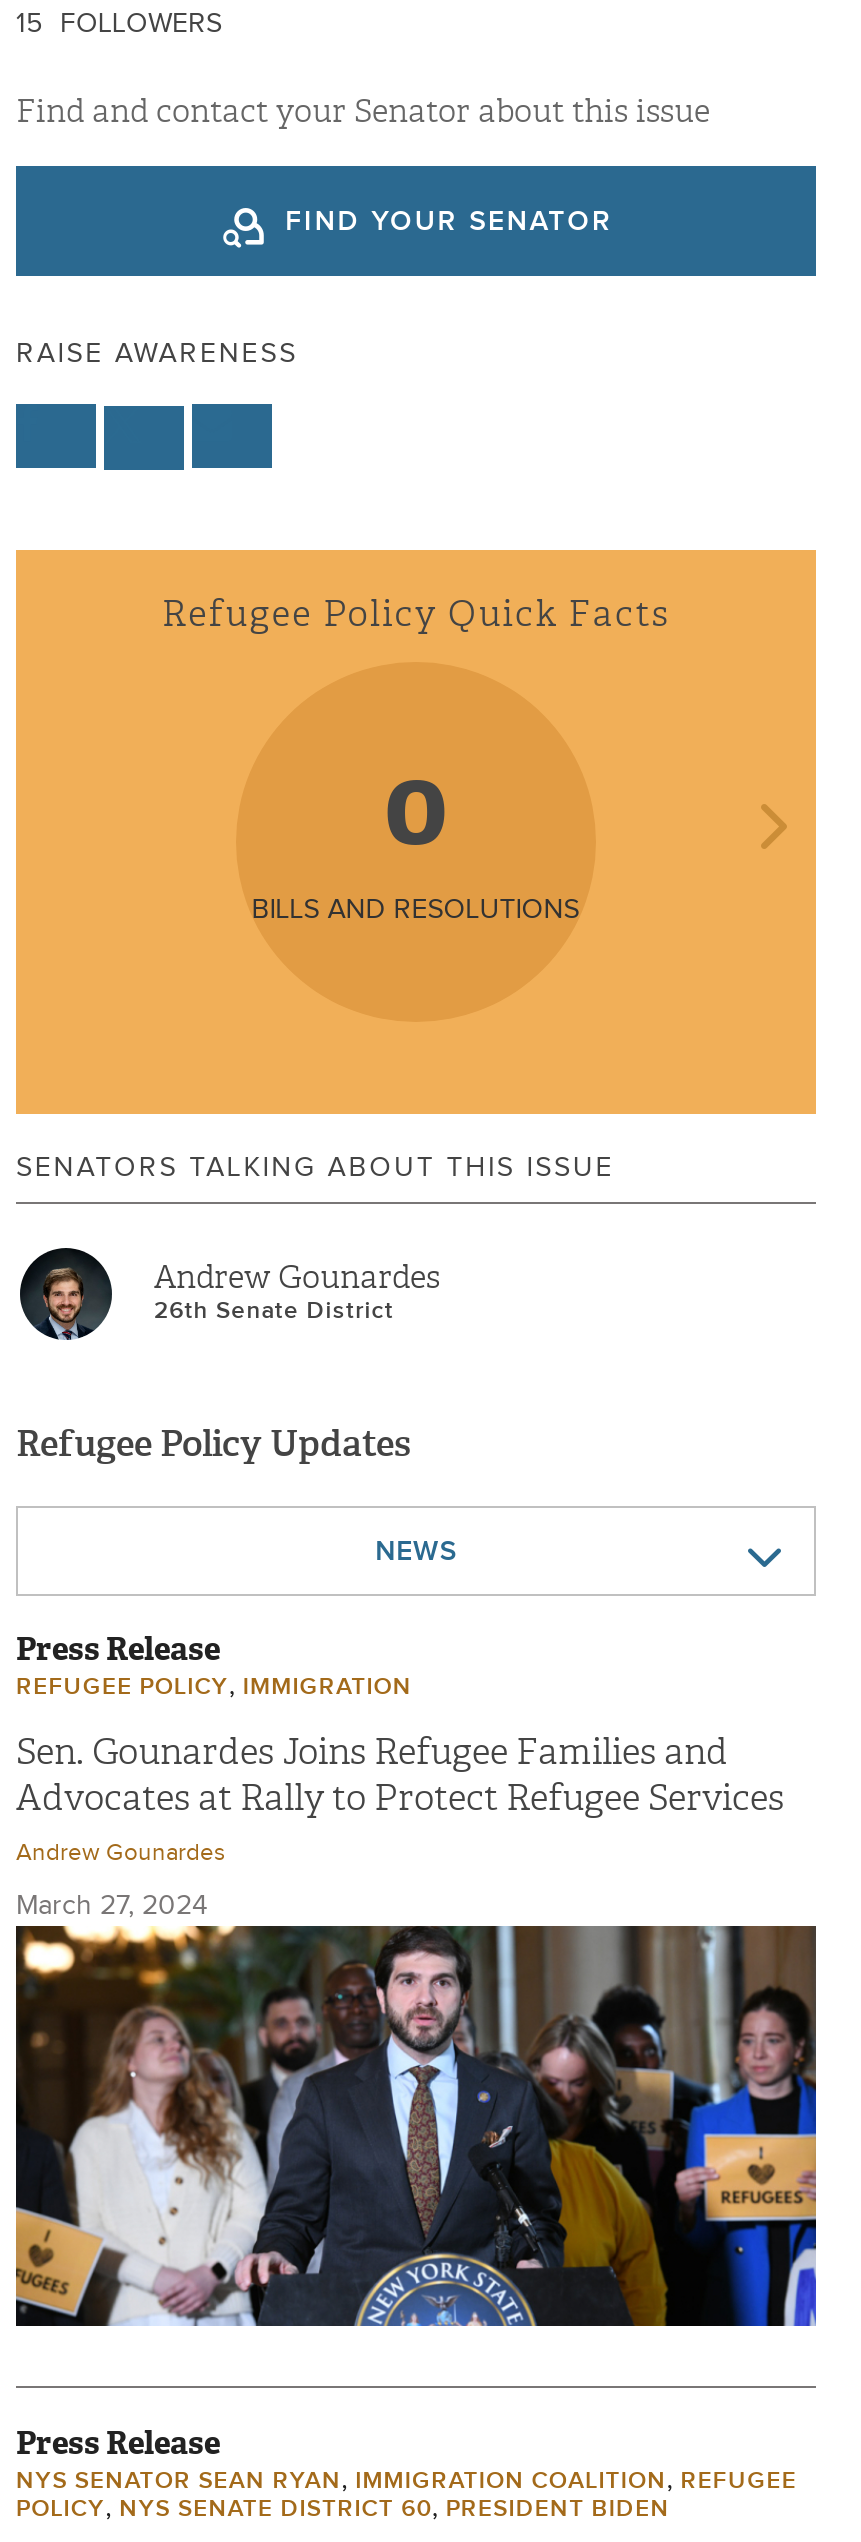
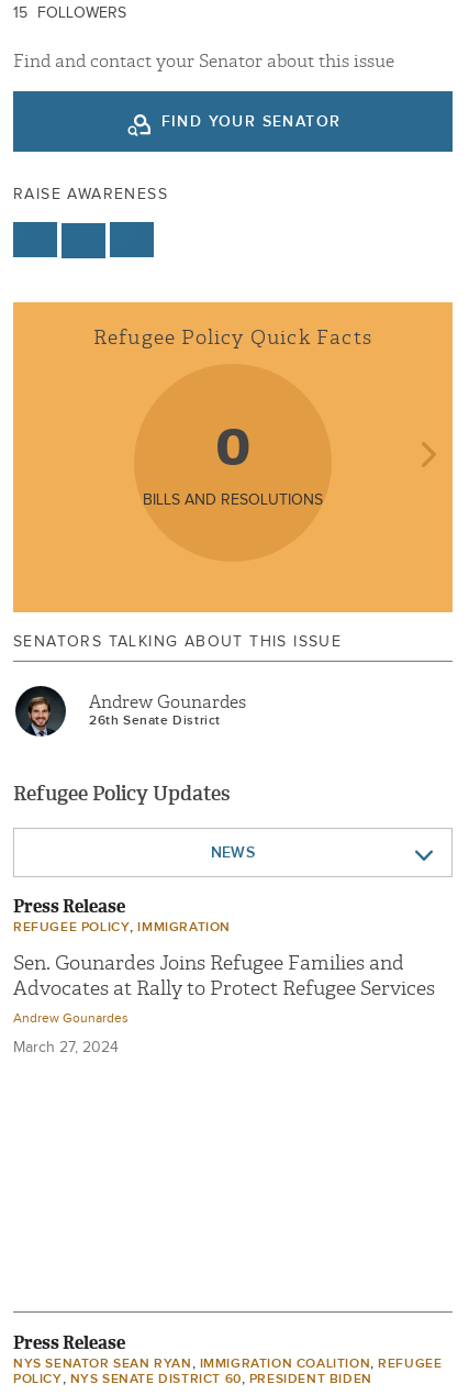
[14,1924,818,2328] [image] -> none

